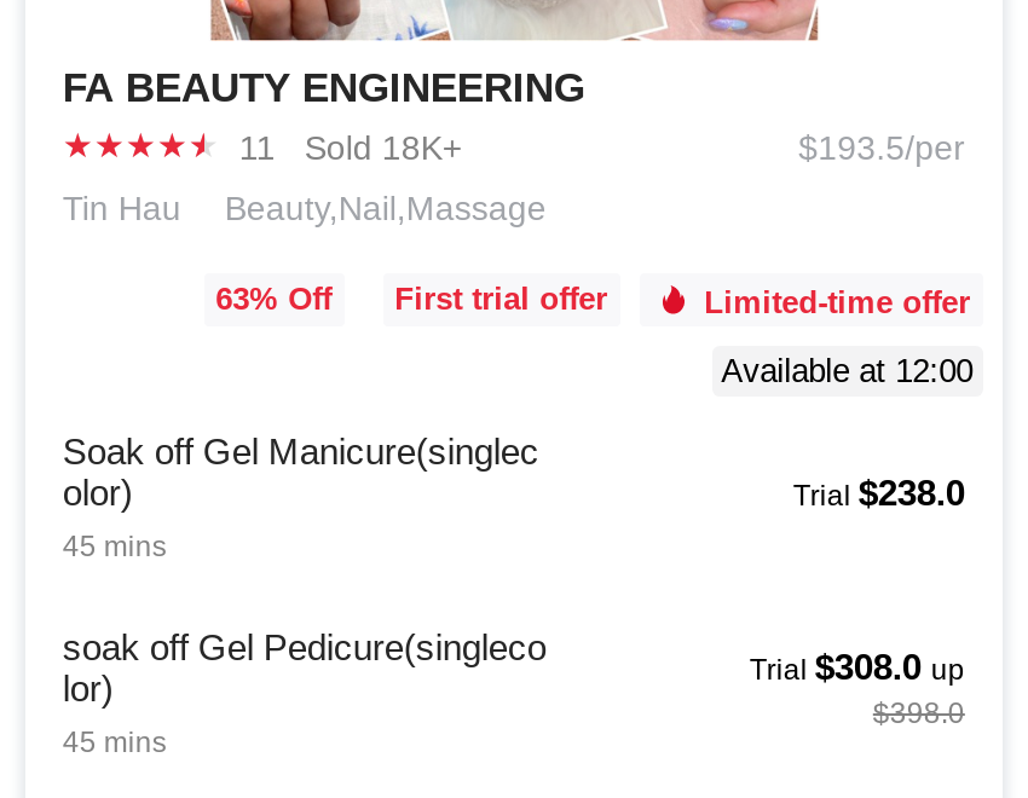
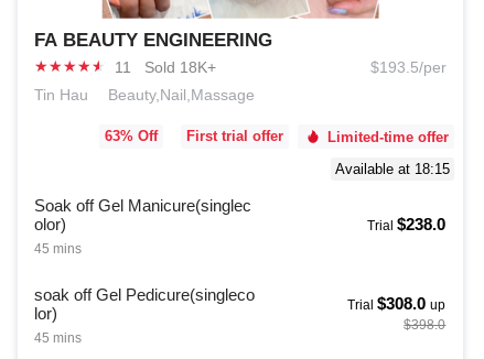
[721,353,973,389] Available at 12:00 -> [335,161,449,177] Available at 18:15

